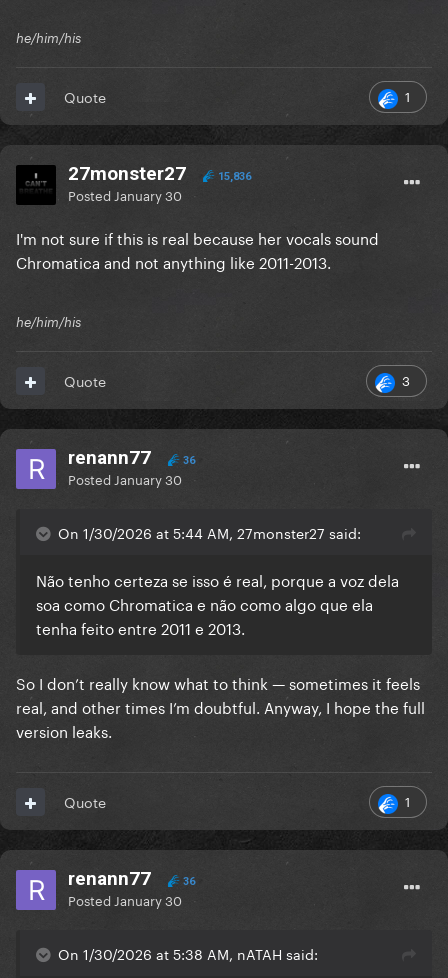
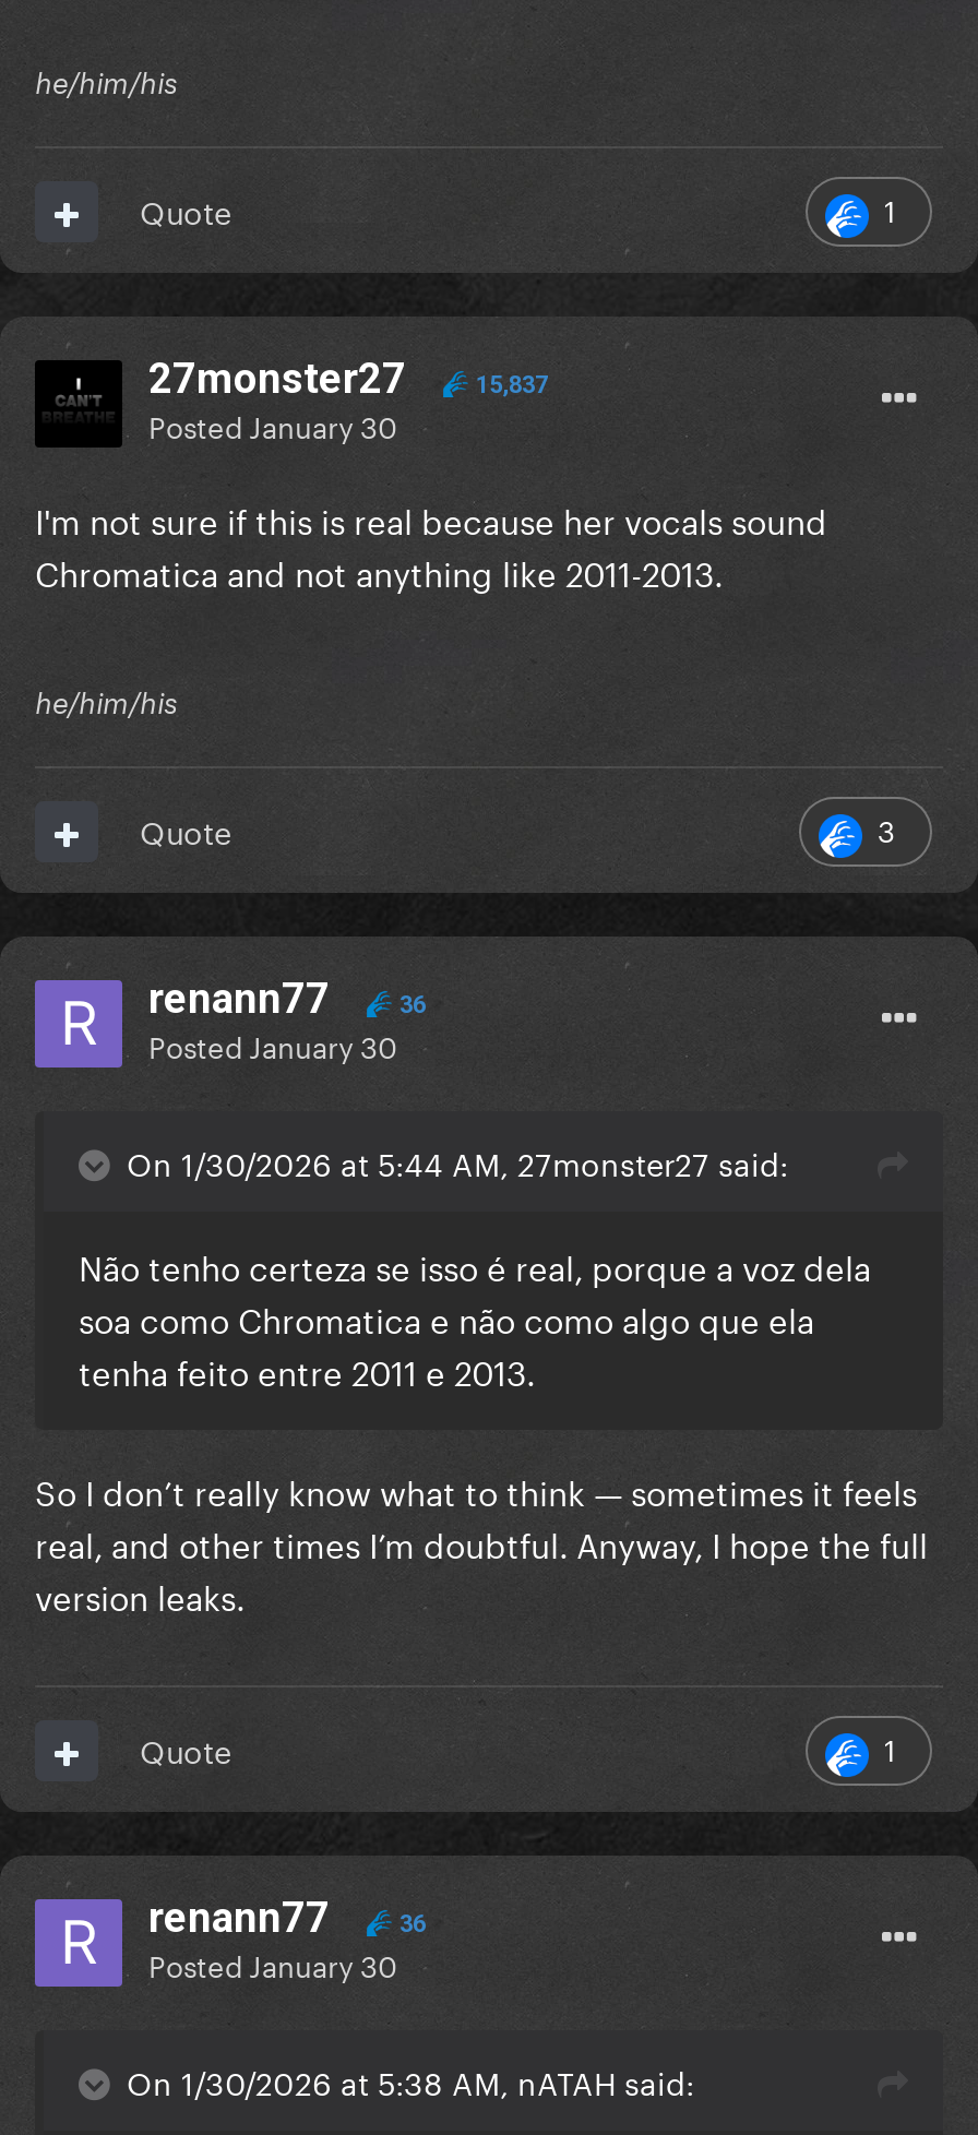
[215,170,251,183] 15,836 -> [469,372,548,400] 15,837

